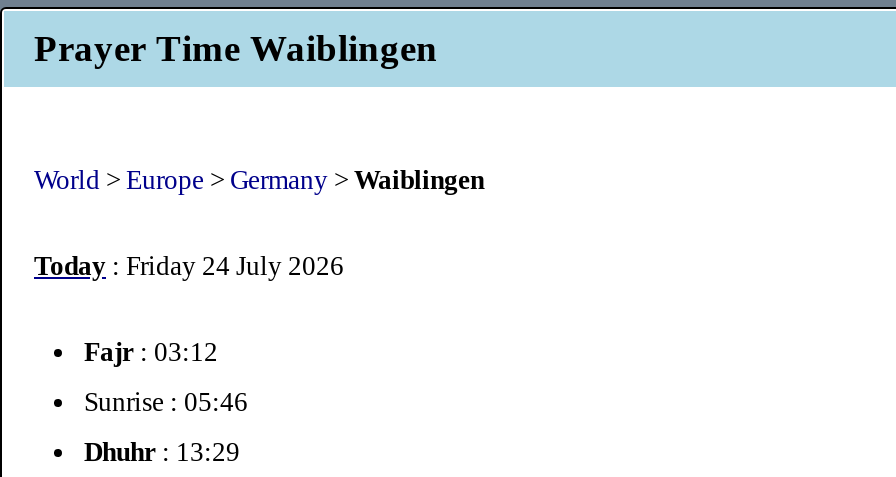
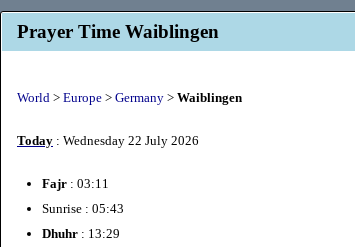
[34,251,344,281] Today: Friday 24 July 2026 -> [17,133,199,148] Today: Wednesday 22 July 2026
[84,337,218,367] Fajr: 03:12 -> [42,176,109,191] Fajr: 03:11
[84,387,248,417] Sunrise : 05:46 -> [42,201,124,216] Sunrise : 05:43

